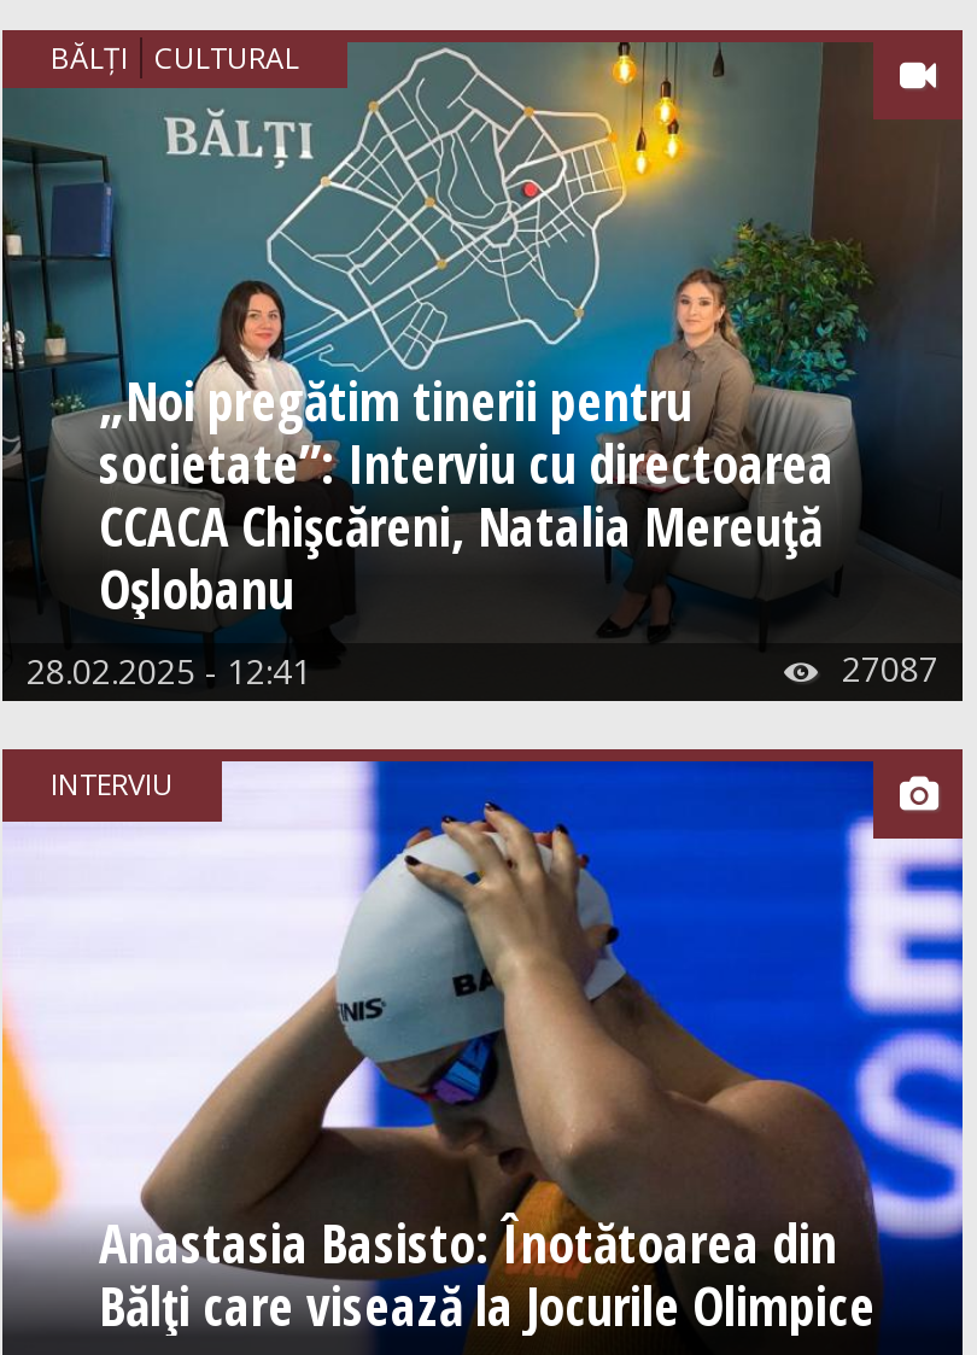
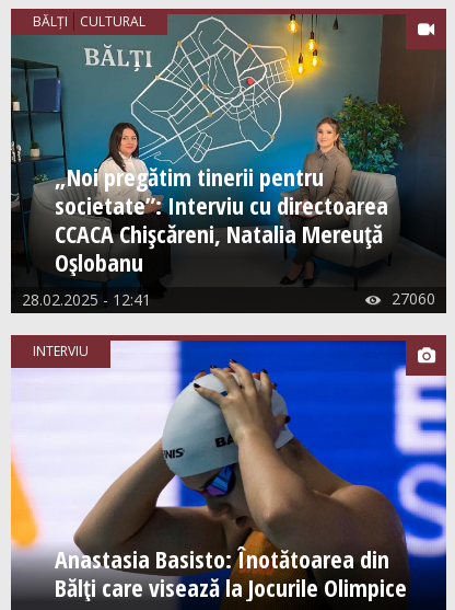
[842,644,938,690] 27087 -> [392,287,435,308] 27060

